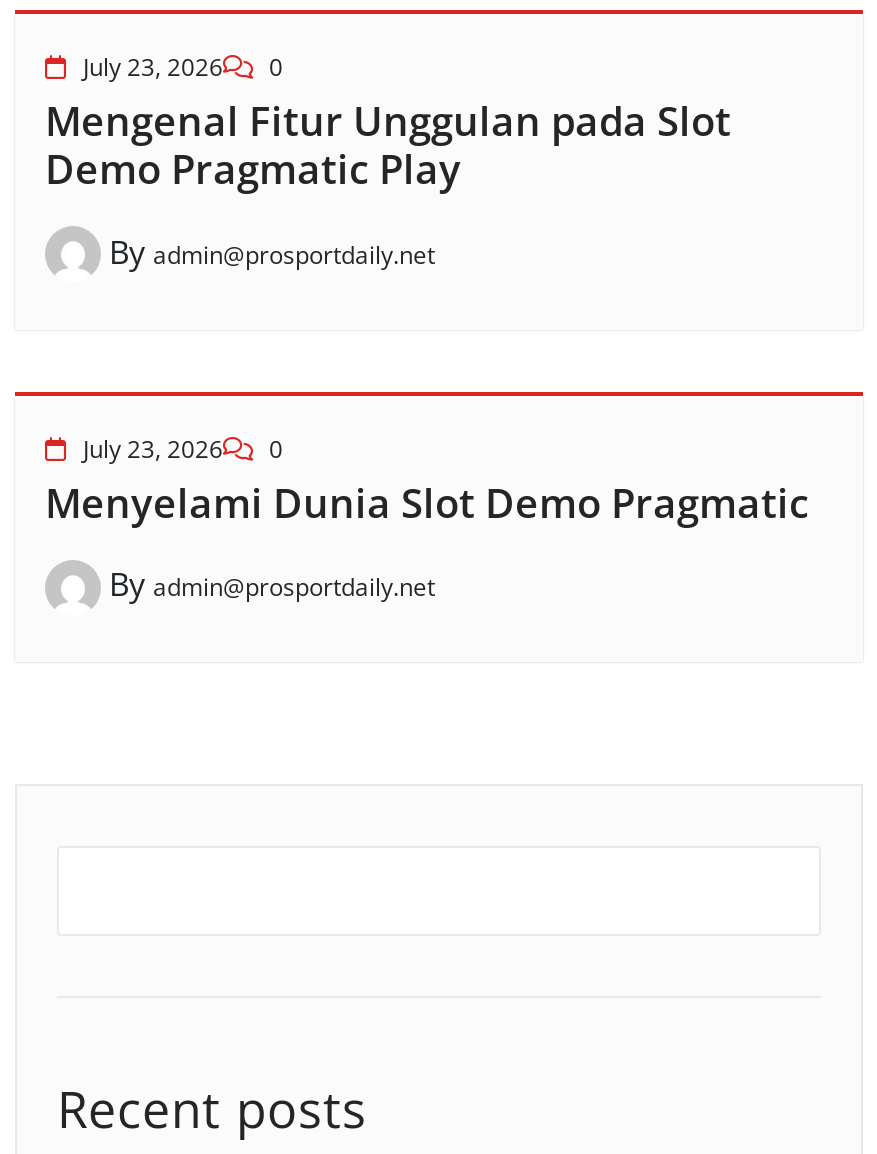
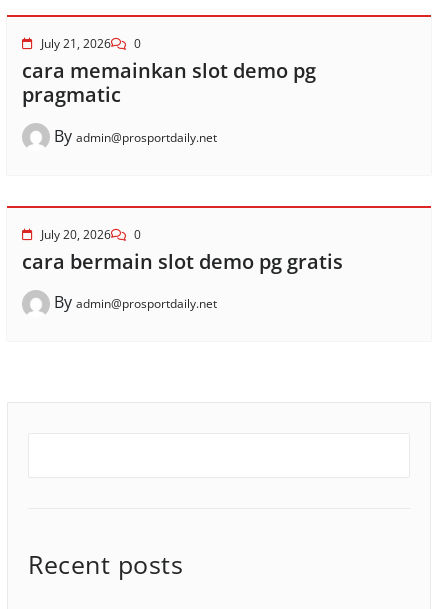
[83,51,283,85] July 23, 2026 0 -> [41,35,141,52] July 21, 2026 0
[45,95,731,197] Mengenal Fitur Unggulan pada Slot | Demo Pragmatic Play -> [22,57,316,108] cara memainkan slot demo pg | pragmatic
[83,431,283,465] July 23, 2026 0 -> [41,226,141,243] July 20, 2026 0
[45,475,809,529] Menyelami Dunia Slot Demo Pragmatic -> [22,248,343,275] cara bermain slot demo pg gratis

